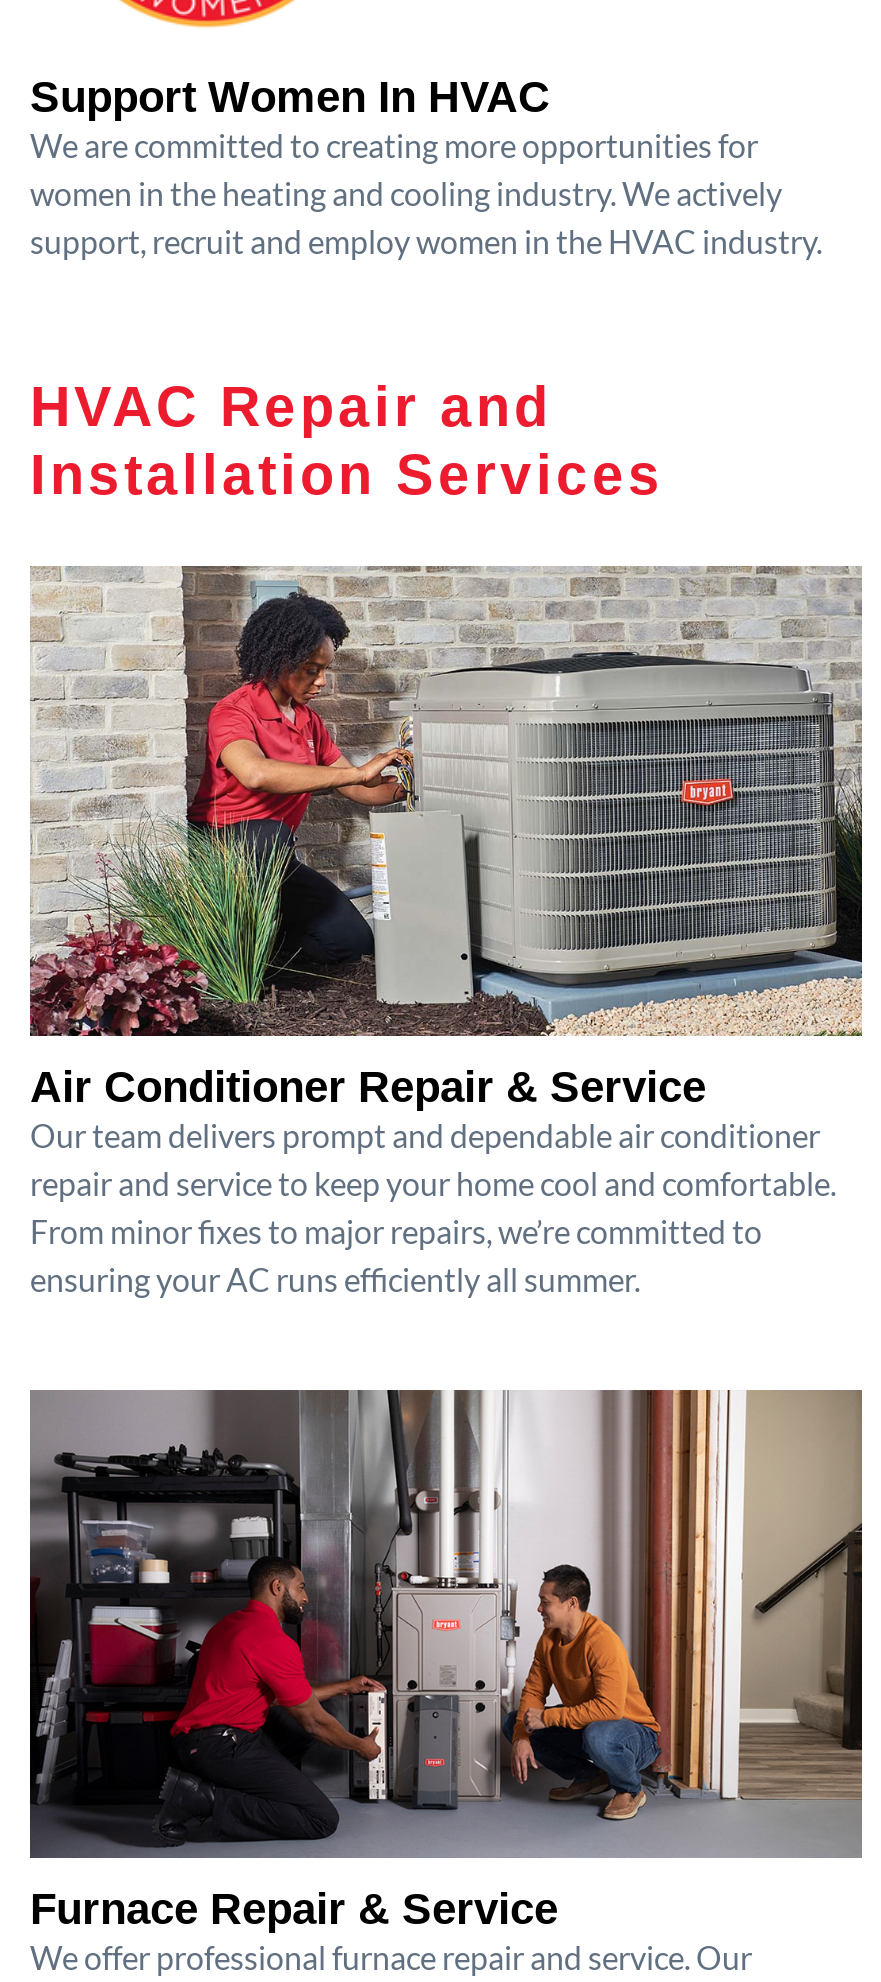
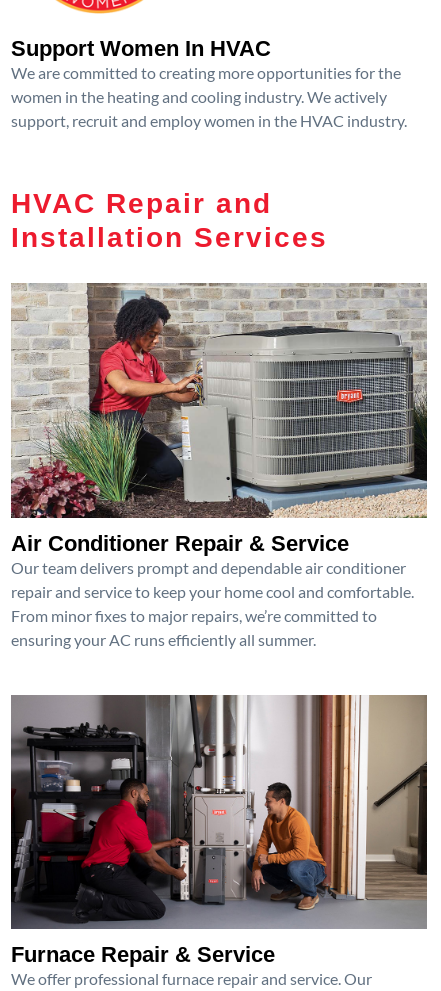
[30,126,758,164] We are committed to creating more opportunities for -> [11,63,401,82] We are committed to creating more opportunities for the

